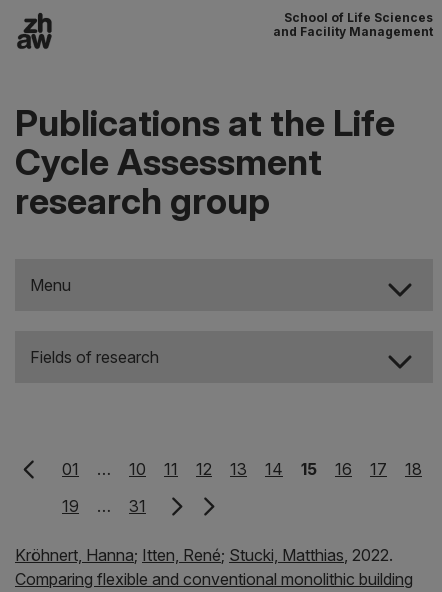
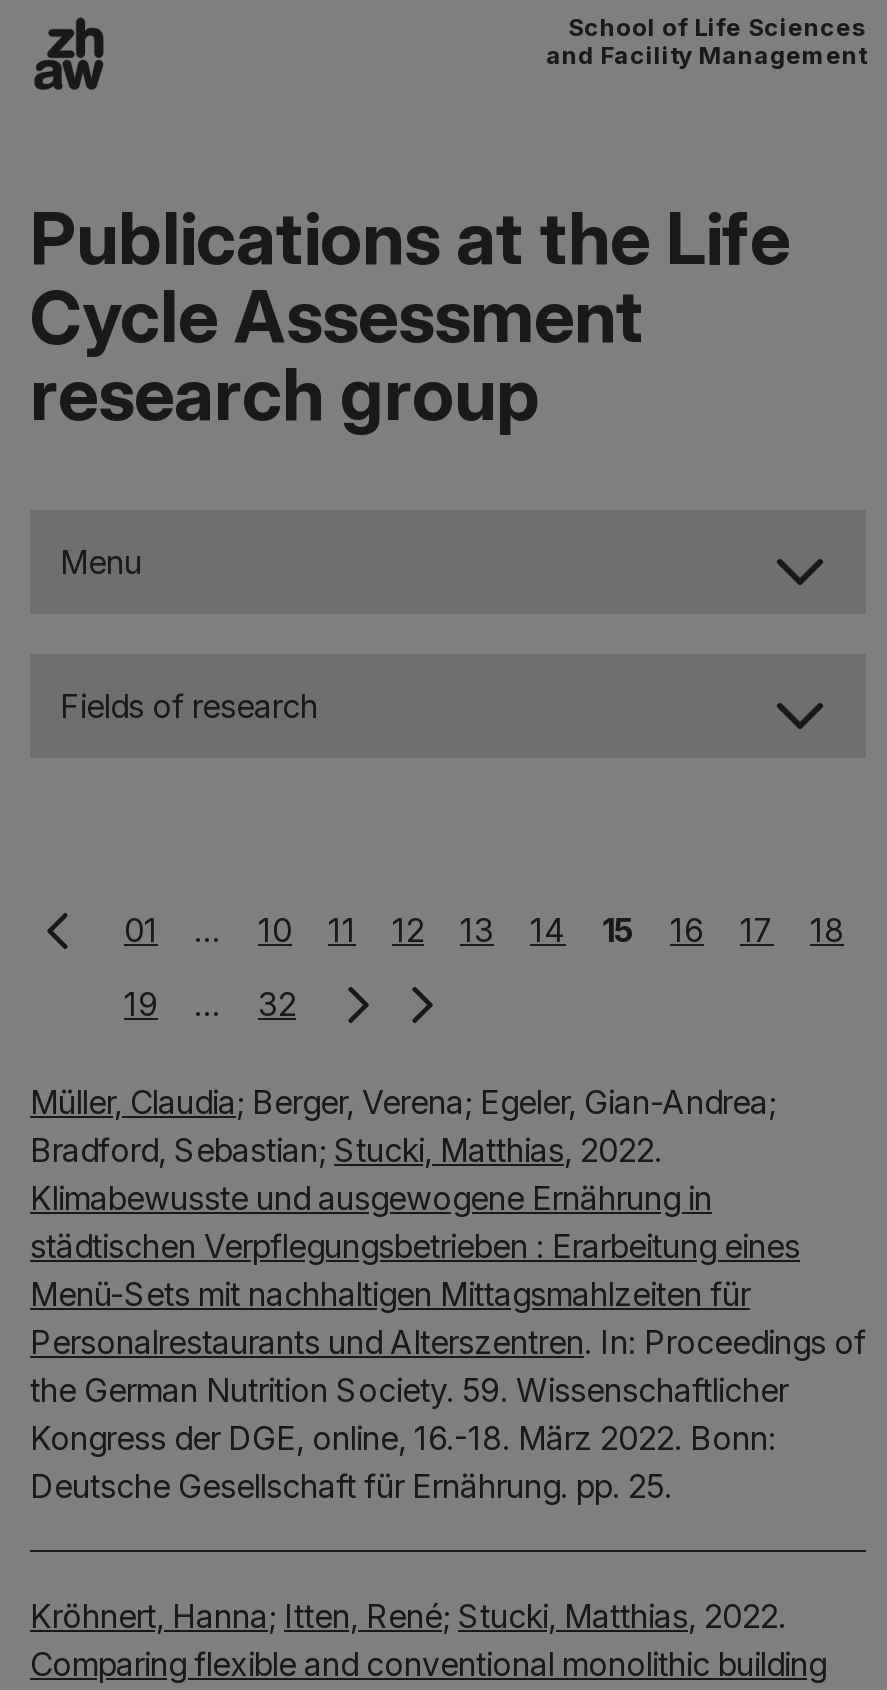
[129,496,146,516] 31 -> [30,984,866,1506] 32 | Müller, Claudia; Berger, Verena; Egeler, Gian-Andrea; | Bradford, Sebastian; Stucki, Matthias, 2022. | Klimabewusste und ausgewogene Ernährung in | städtischen Verpflegungsbetrieben : Erarbeitung eines | Menü-Sets mit nachhaltigen Mittagsmahlzeiten für | Personalrestaurants und Alterszentren. In: Proceedings of | the German Nutrition Society. 59. Wissenschaftlicher | Kongress der DGE, online, 16.-18. März 2022. Bonn: | Deutsche Gesellschaft für Ernährung. pp. 25.

